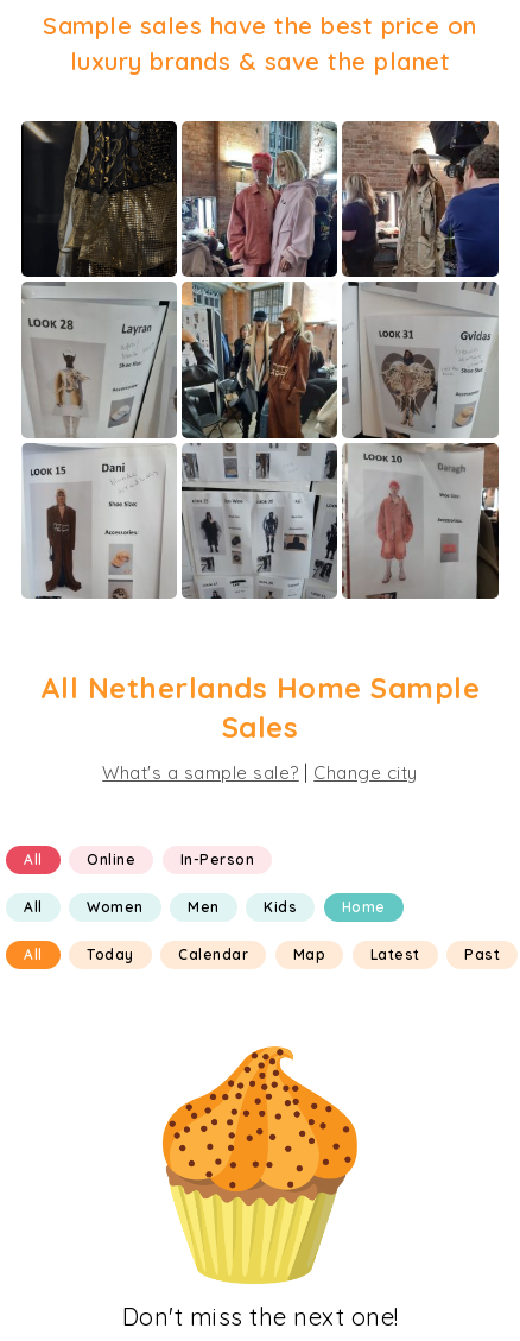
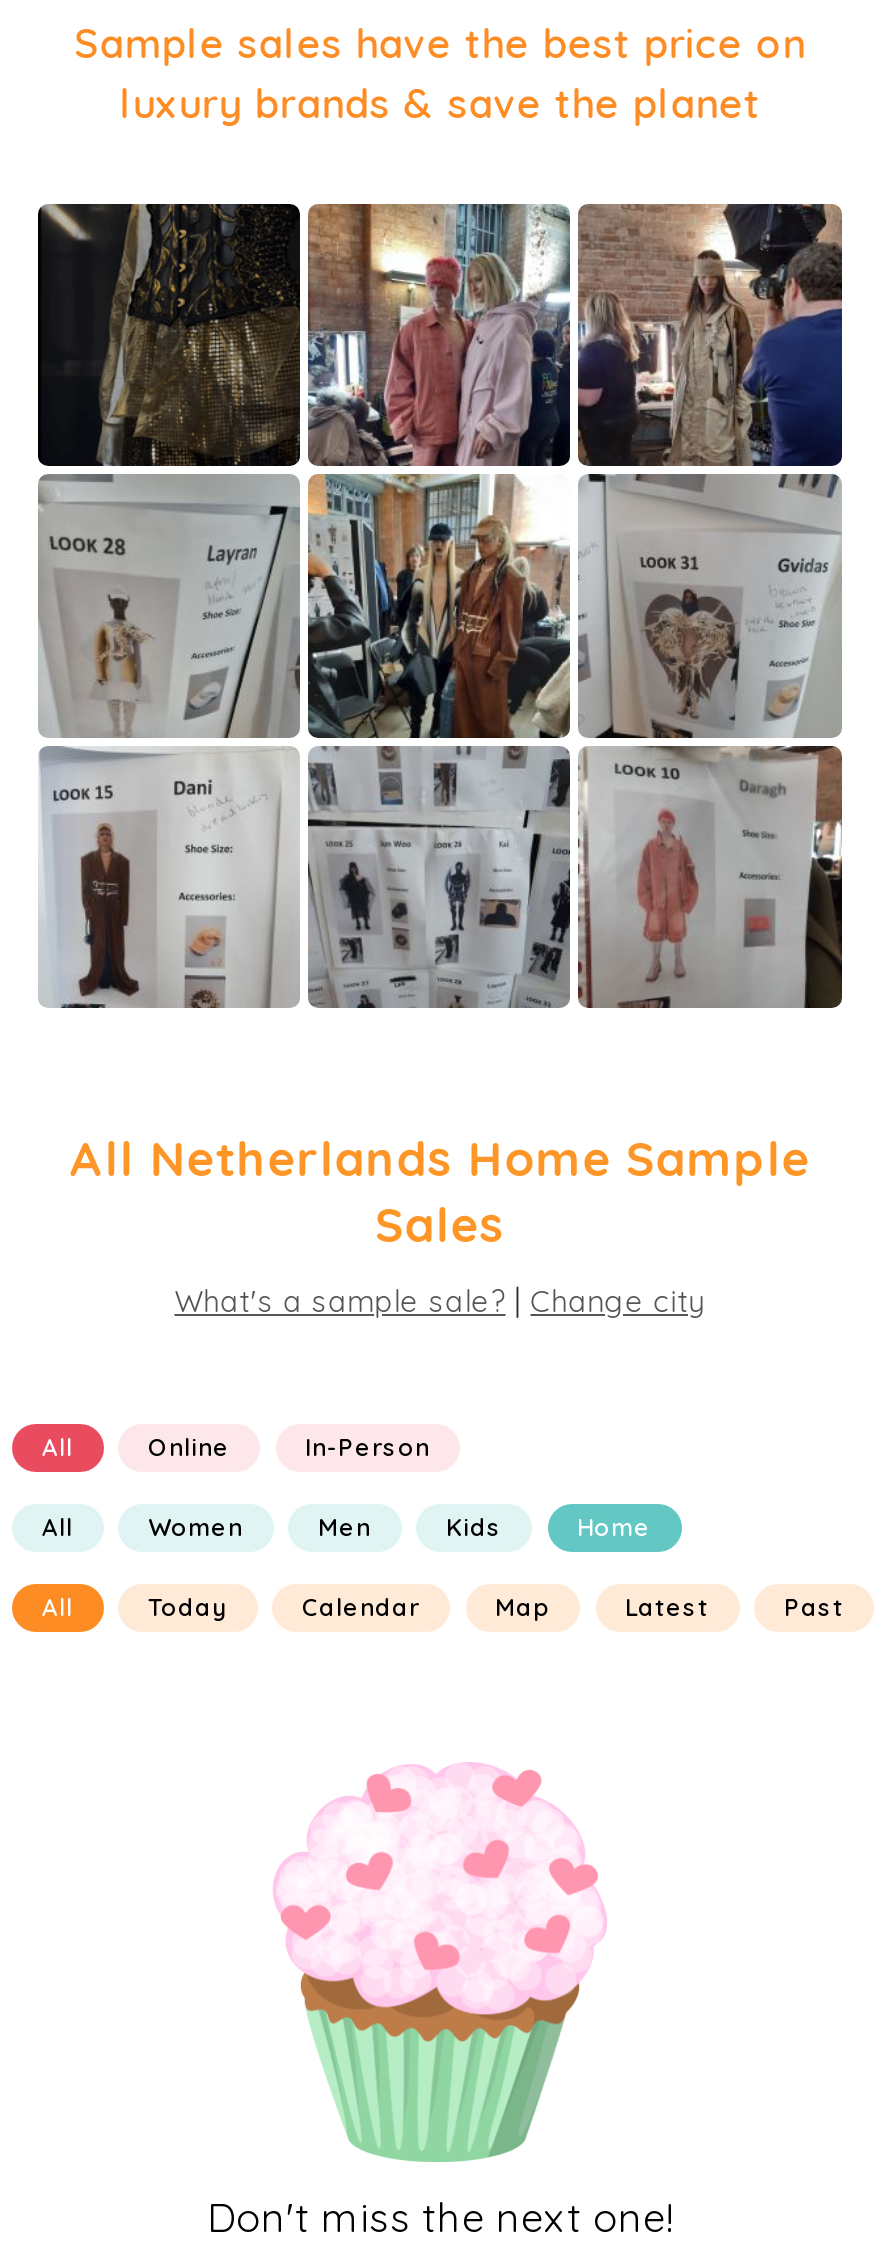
[161,1045,359,1284] [image] -> [274,1762,606,2162] [image]

